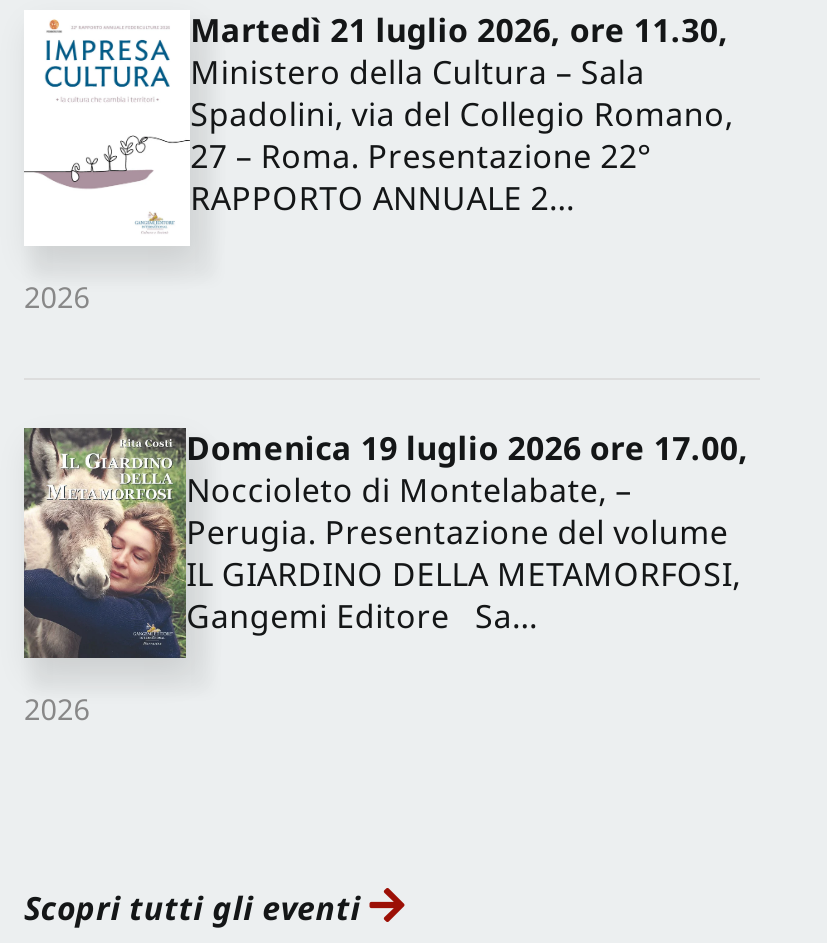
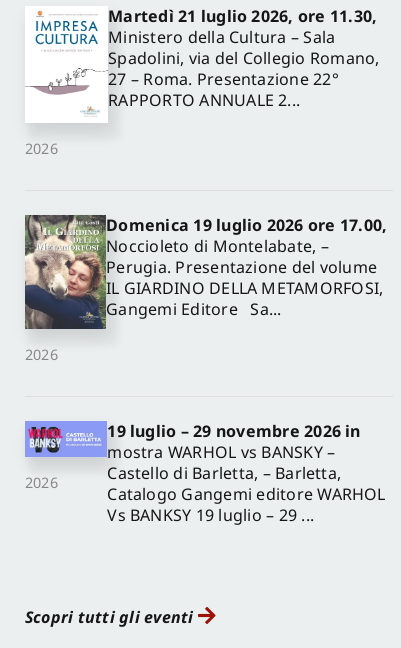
none -> [24,420,93,492] [image] | 2026
none -> [107,420,386,526] 19 luglio – 29 novembre 2026 in | mostra WARHOL vs BANSKY – | Castello di Barletta, – Barletta, | Catalogo Gangemi editore WARHOL | Vs BANKSY 19 luglio – 29 ...

